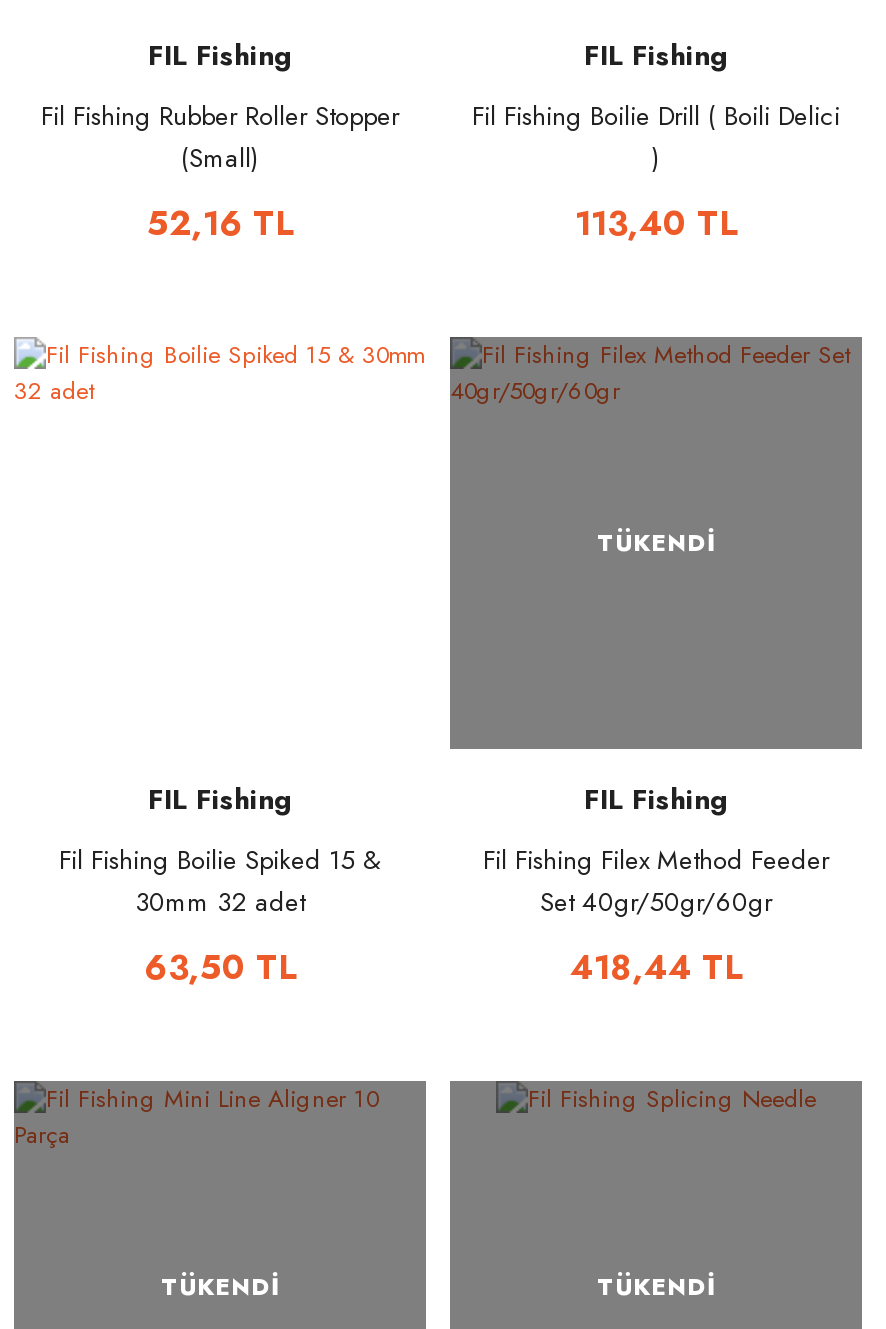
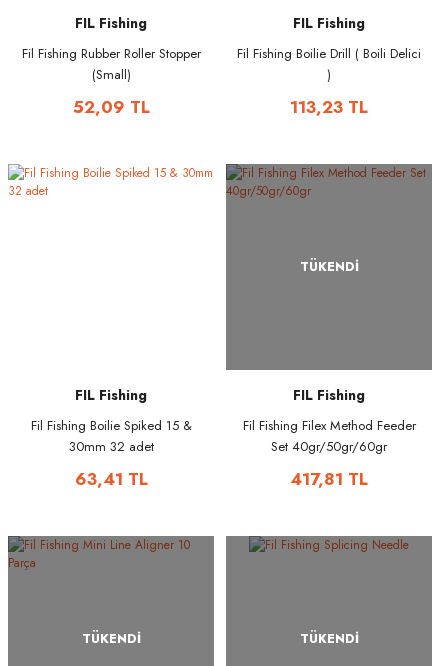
[147,199,293,247] 52,16 TL -> [72,95,149,119] 52,09 TL
[575,199,737,247] 113,40 TL -> [290,95,368,119] 113,23 TL
[144,943,296,991] 63,50 TL -> [74,467,147,491] 63,41 TL
[570,943,742,991] 418,44 TL -> [290,467,368,491] 417,81 TL

